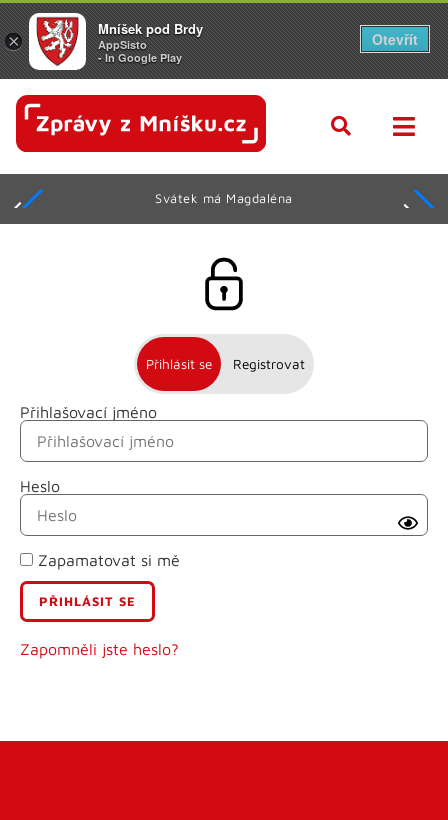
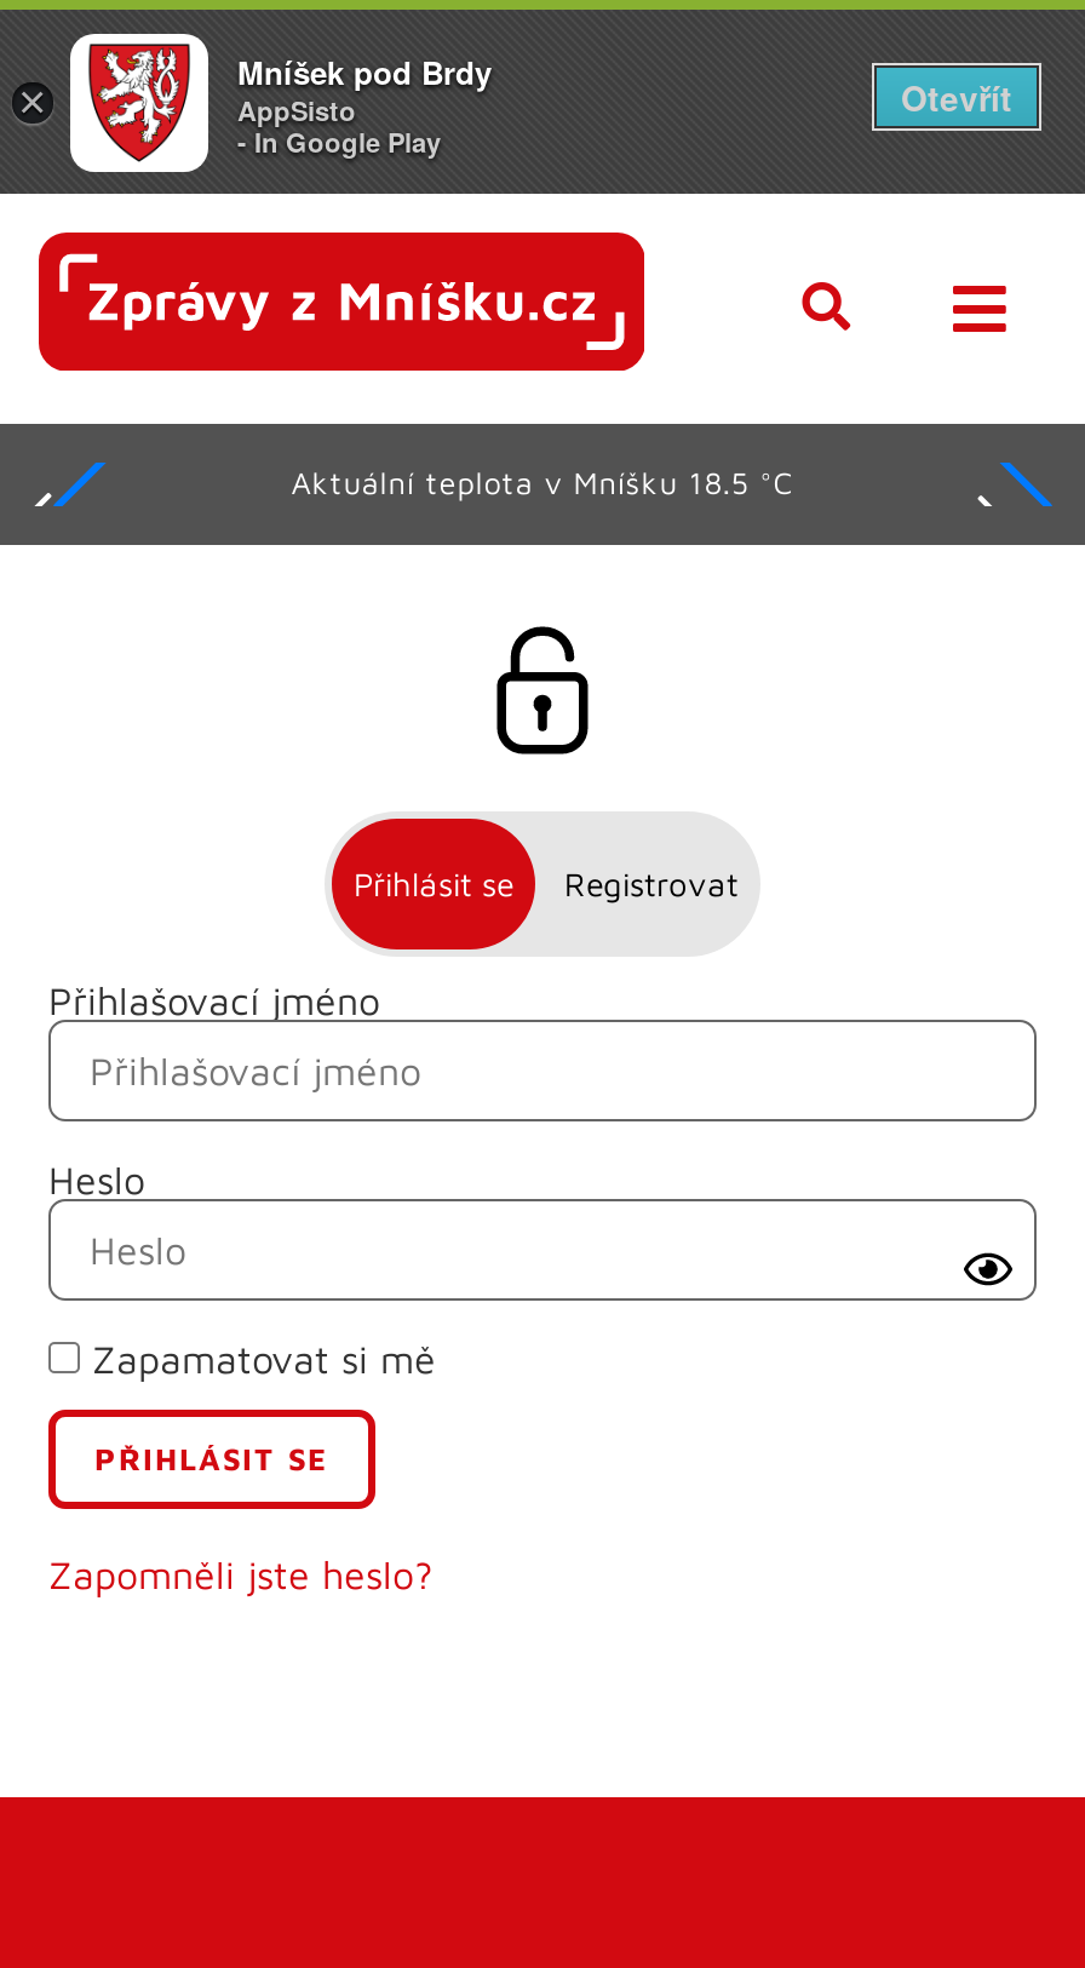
[155,191,293,206] Svátek má Magdaléna -> [291,464,794,501] Aktuální teplota v Mníšku 18.5 °C

